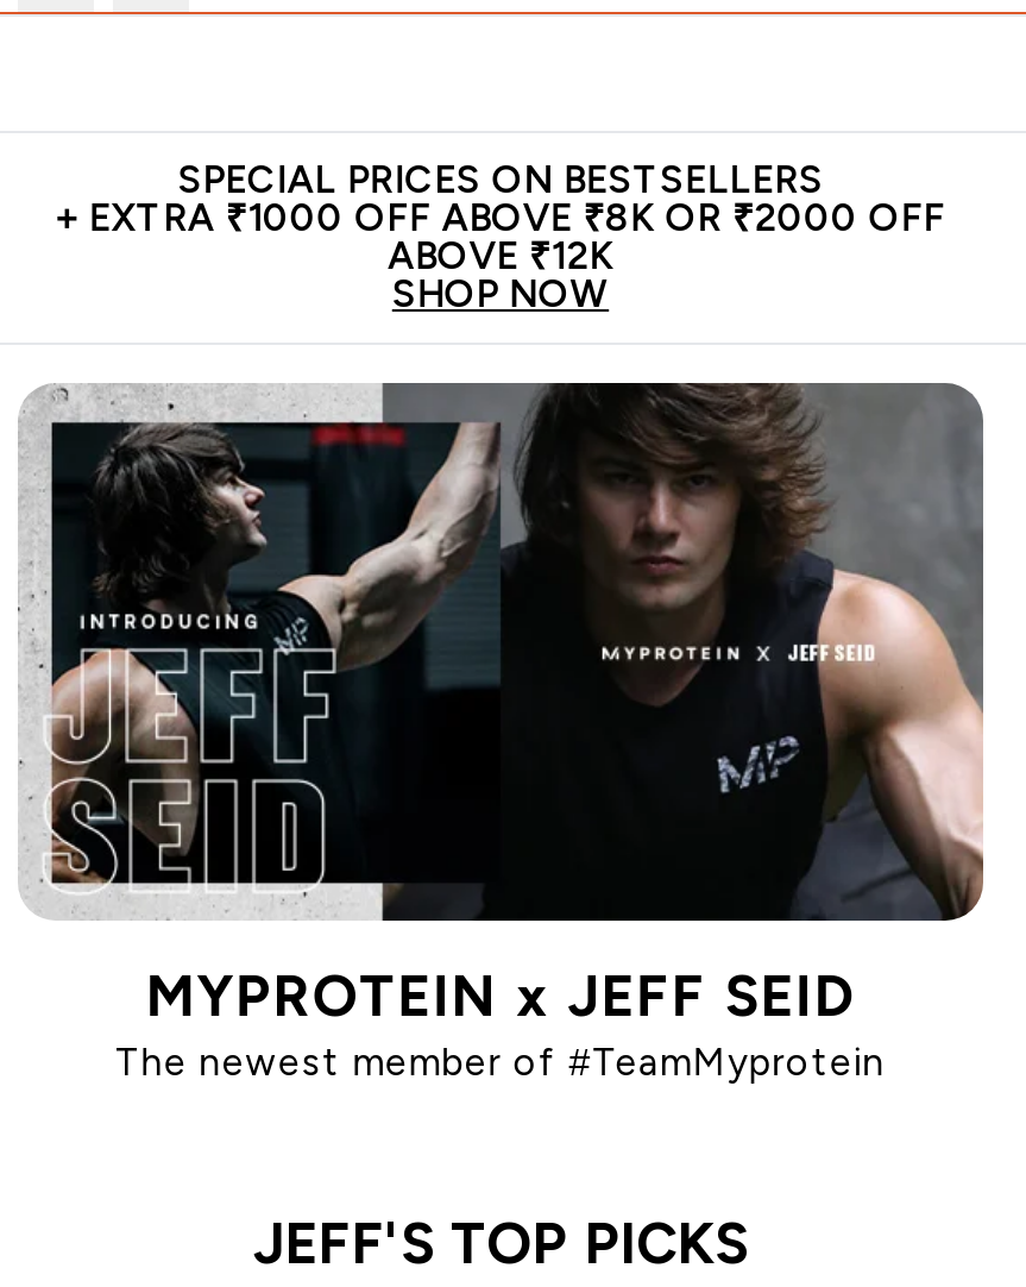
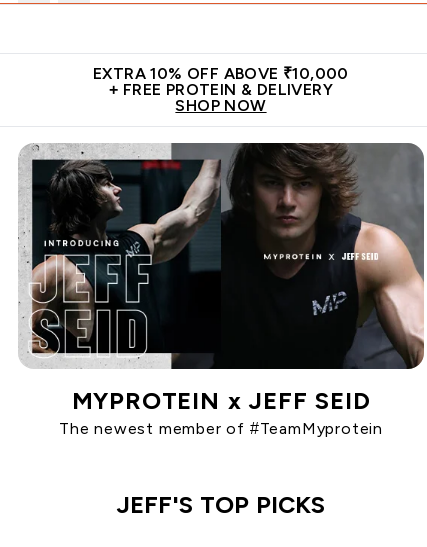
[56,159,945,276] SPECIAL PRICES ON BESTSELLERS | + EXTRA ₹1000 OFF ABOVE ₹8K OR ₹2000 OFF | ABOVE ₹12K -> [93,65,349,98] EXTRA 10% OFF ABOVE ₹10,000 | + FREE PROTEIN & DELIVERY

